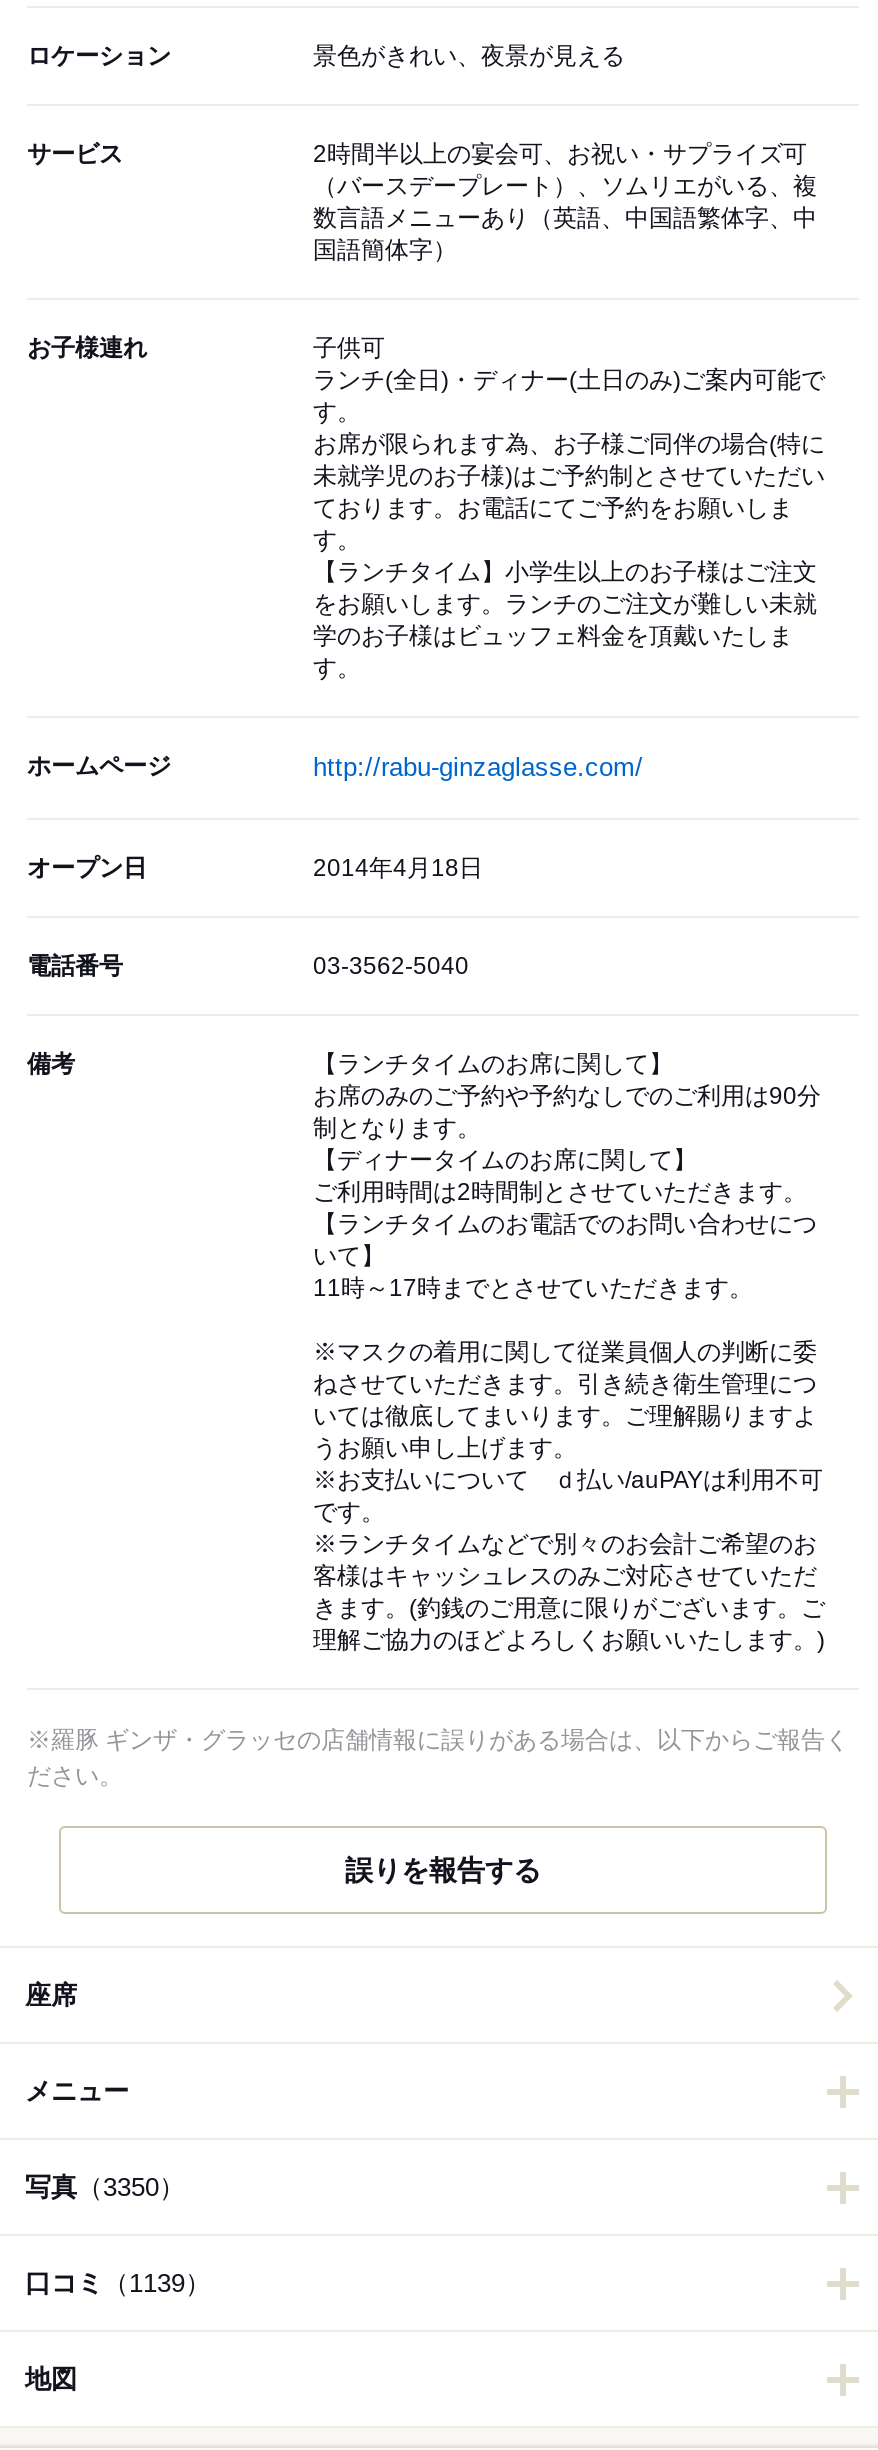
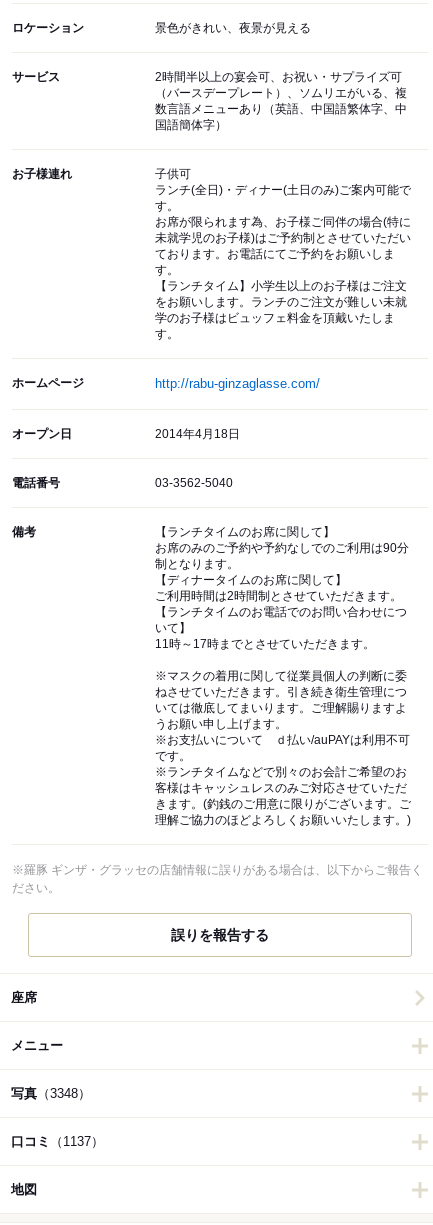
[25,2172,185,2202] 写真（3350） -> [11,1086,91,1101] 写真（3348）
[25,2268,211,2298] 口コミ（1139） -> [11,1134,104,1149] 口コミ（1137）

